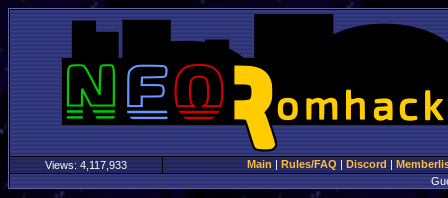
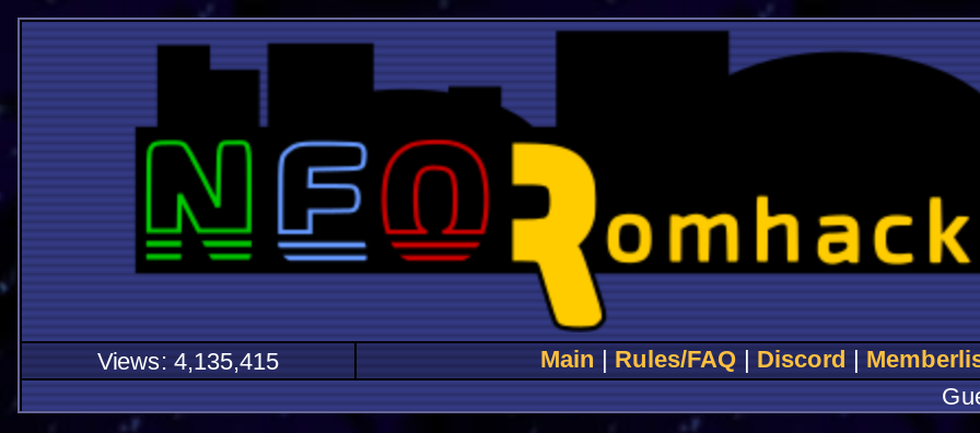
[45,159,127,171] Views: 4,117,933 -> [97,348,279,374] Views: 4,135,415

